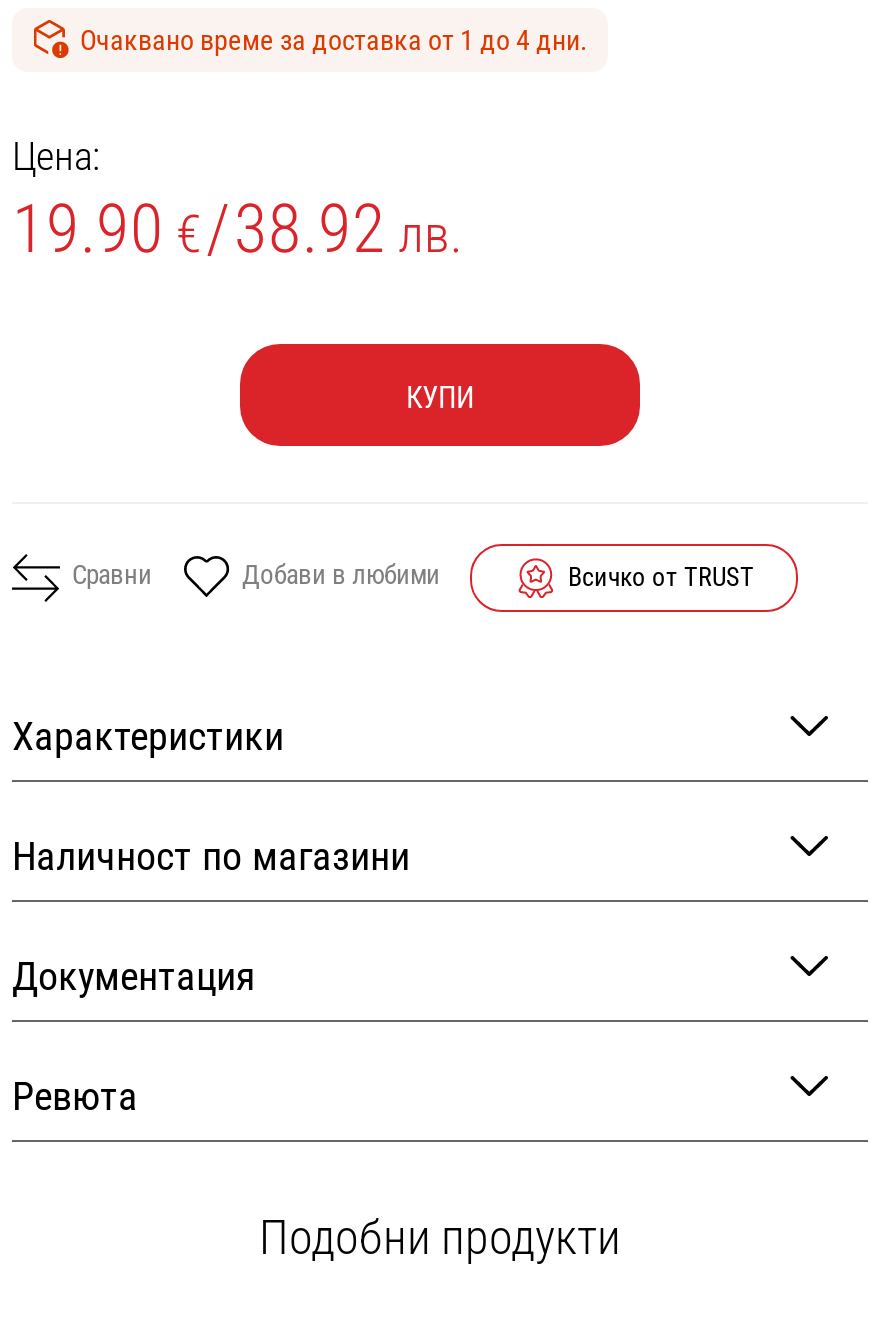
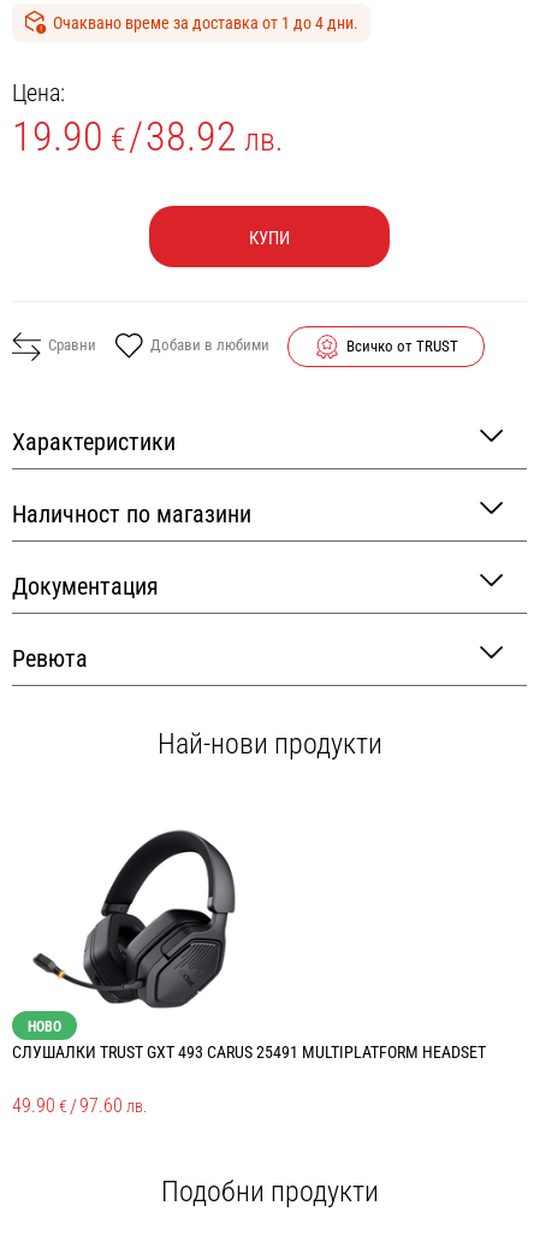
none -> [12,829,486,1118] [image] | НОВО | СЛУШАЛКИ TRUST GXT 493 CARUS 25491 MULTIPLATFORM HEADSET | 49.90 € / 97.60 лв.
none -> [157,727,382,761] Най-нови продукти

